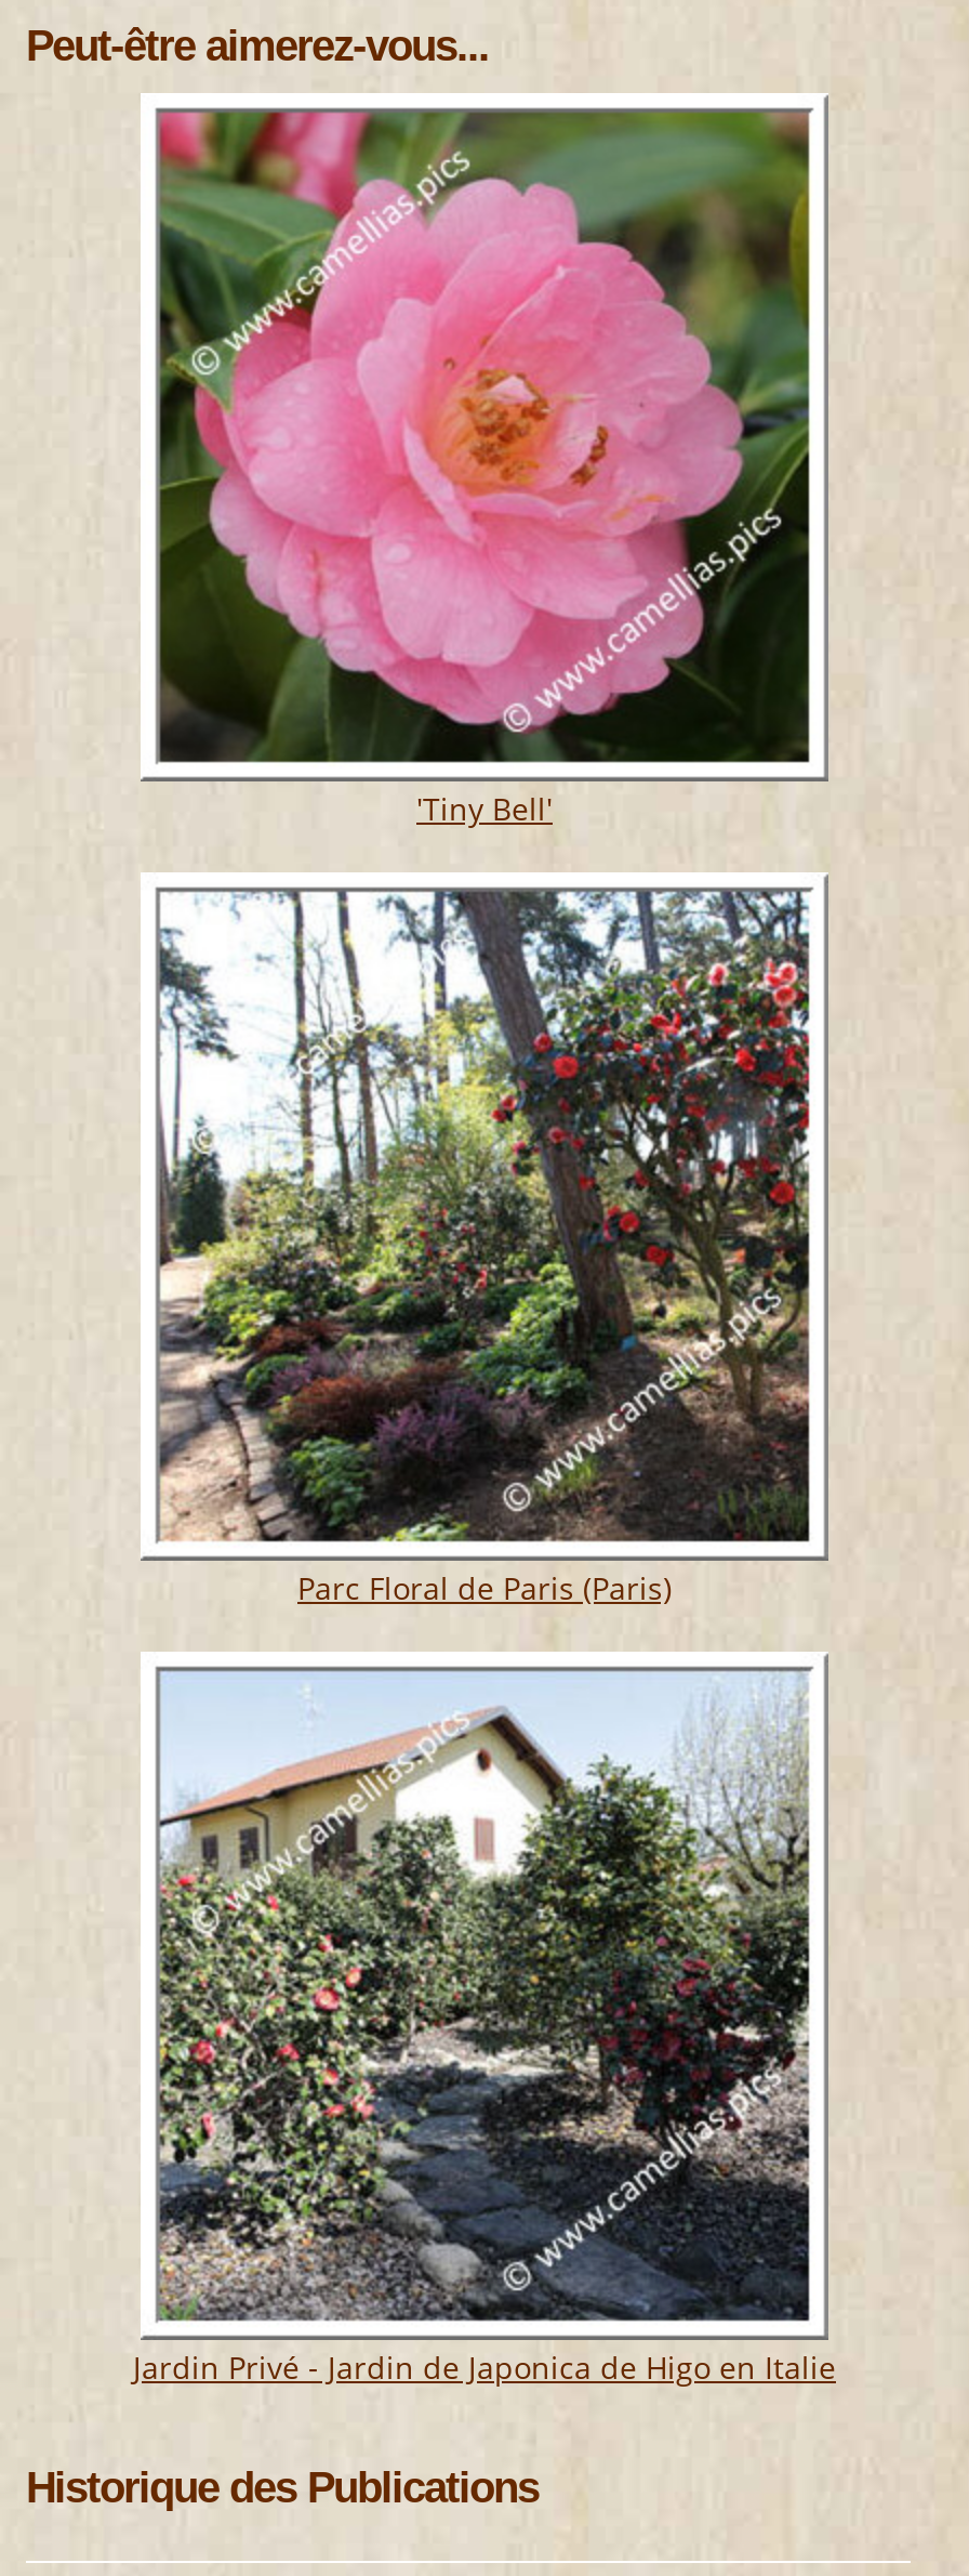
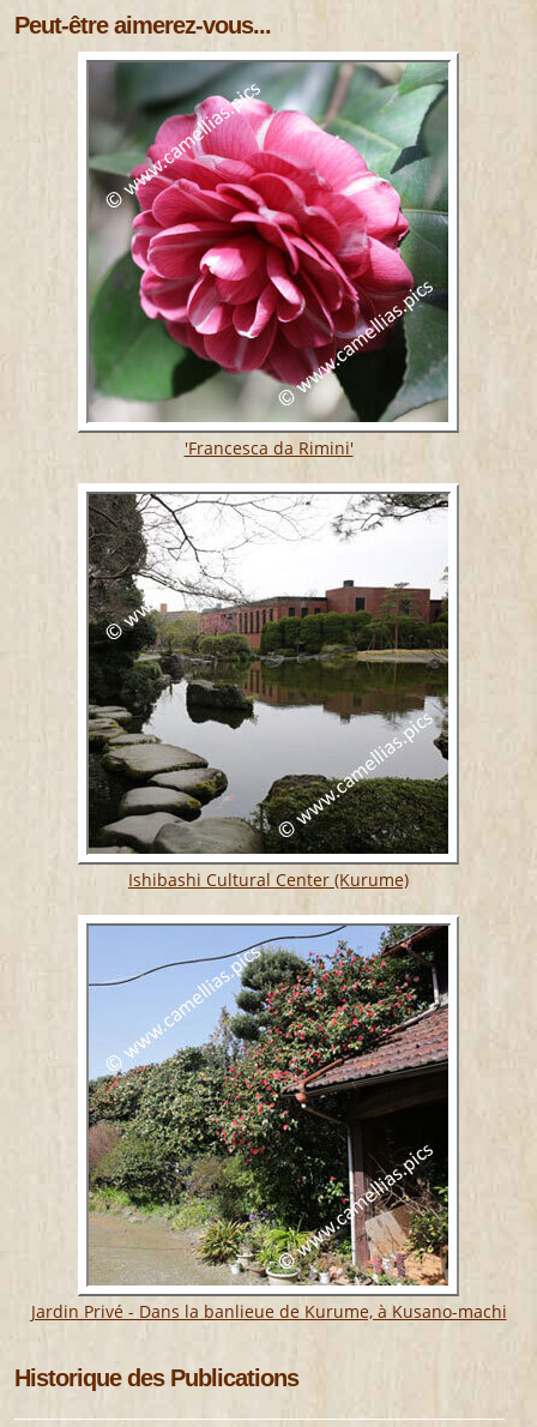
[158,110,811,829] [image] | 'Tiny Bell' -> [88,61,449,459] [image] | 'Francesca da Rimini'
[158,890,811,1608] [image] | Parc Floral de Paris (Paris) -> [88,493,449,891] [image] | Ishibashi Cultural Center (Kurume)
[133,1671,836,2388] [image] | Jardin Privé - Jardin de Japonica de Higo en Italie -> [31,925,506,1323] [image] | Jardin Privé - Dans la banlieue de Kurume, à Kusano-machi

